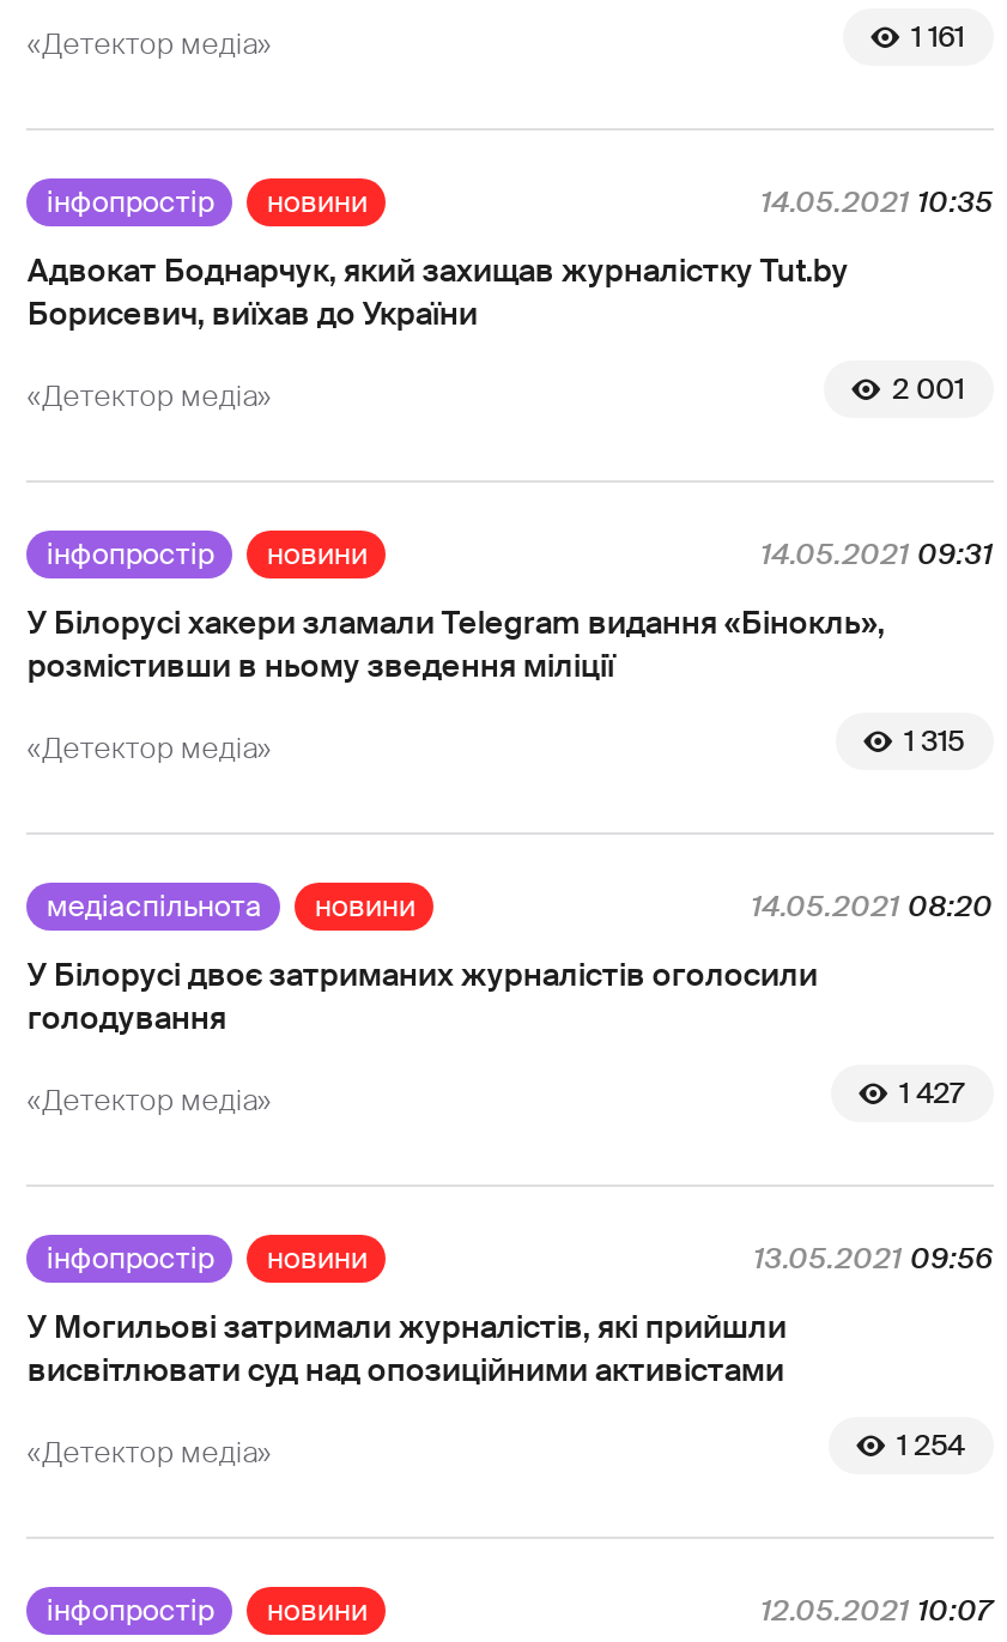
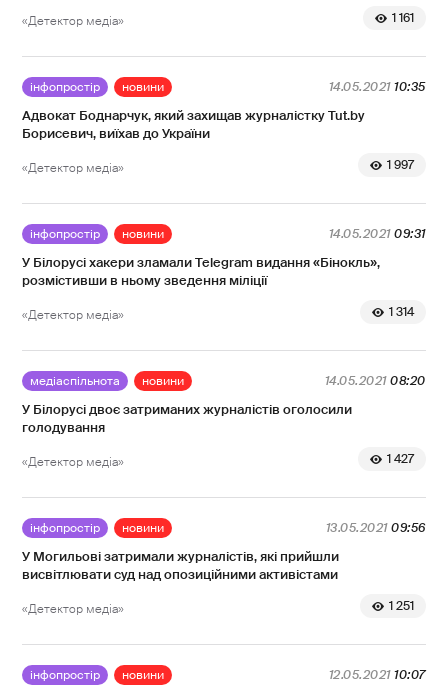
[892,371,964,409] 2 001 -> [387,157,414,173] 1 997
[904,723,964,761] 1 315 -> [389,304,414,320] 1 314
[897,1427,964,1465] 1 254 -> [389,598,414,614] 1 251

